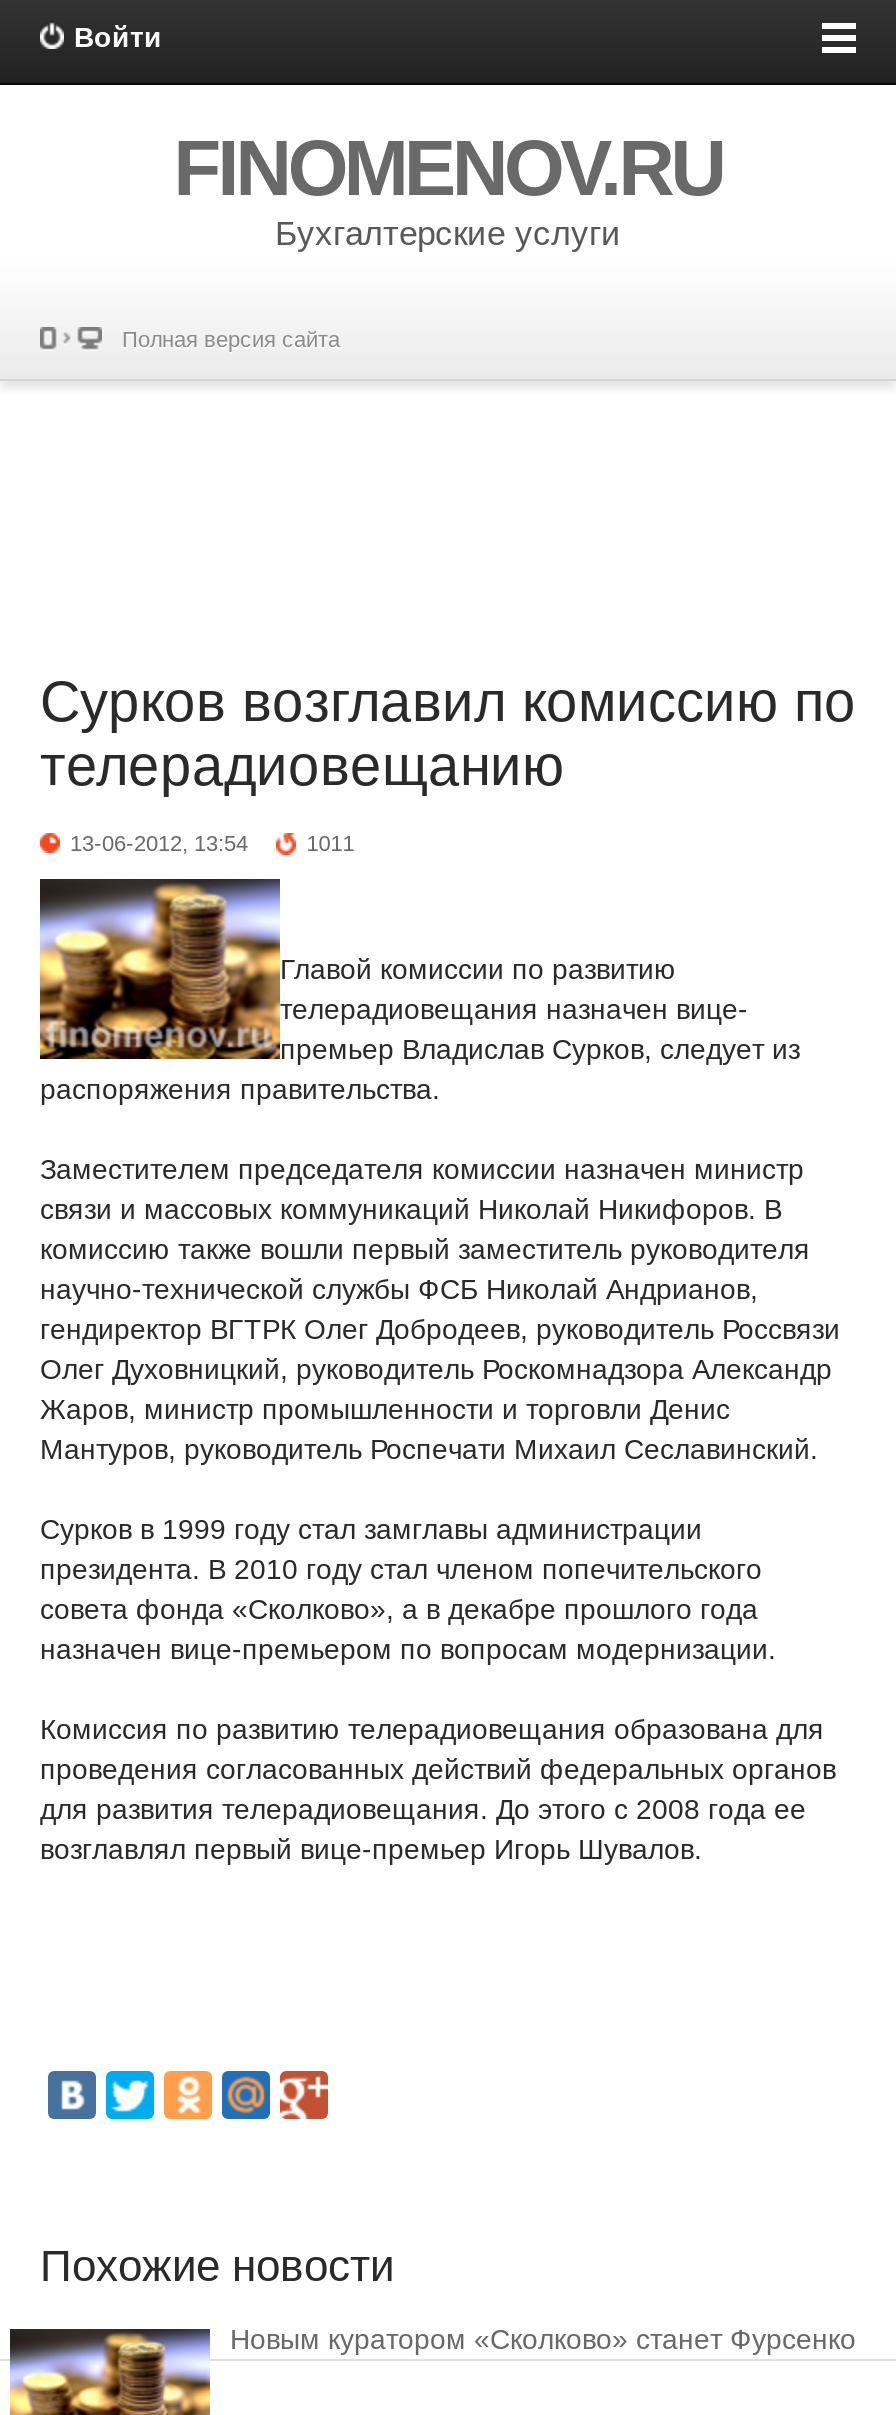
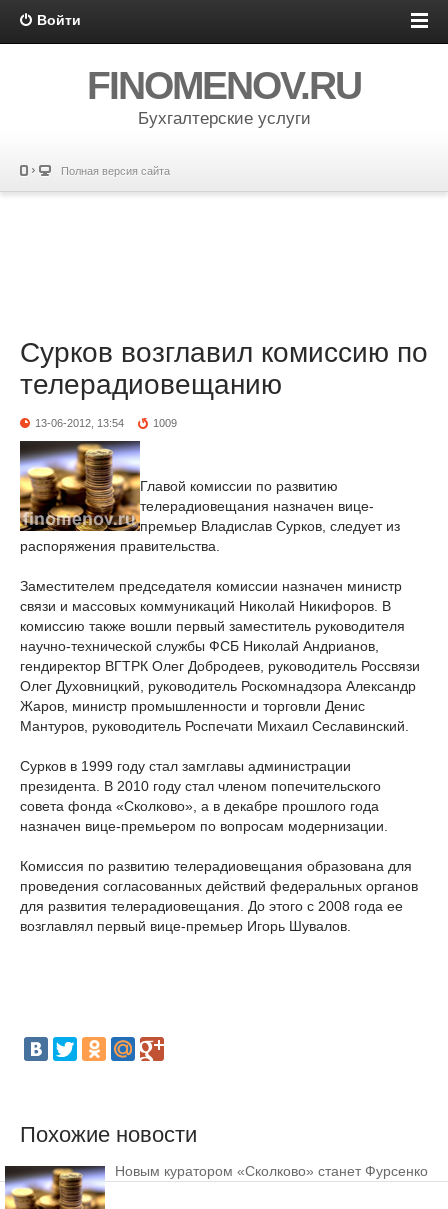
[306,831,354,855] 1011 -> [153,417,177,429] 1009

